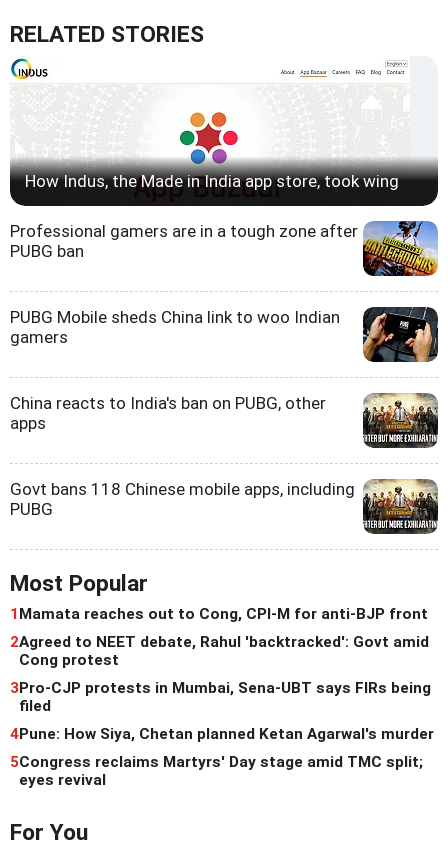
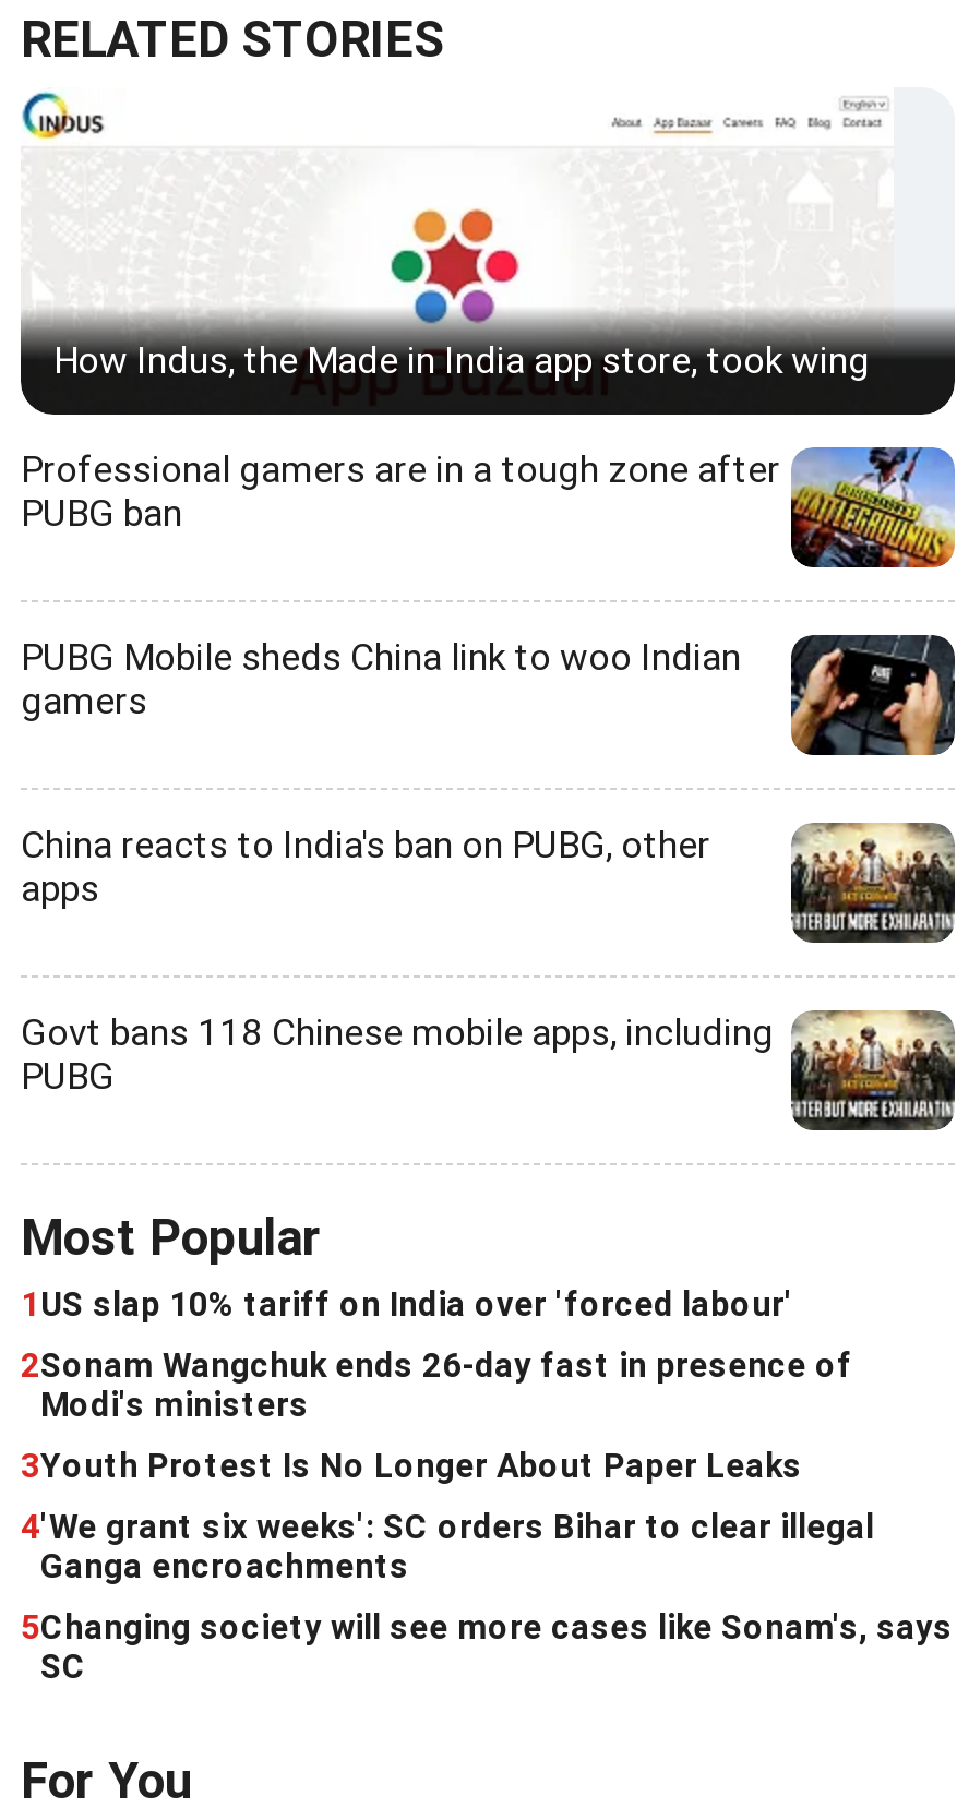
[10,605,428,623] 1 Mamata reaches out to Cong, CPI-M for anti-BJP front -> [21,1285,793,1325] 1 US slap 10% tariff on India over 'forced labour'
[10,633,429,669] 2Agreed to NEET debate, Rahul 'backtracked': Govt amid | Cong protest -> [21,1346,852,1425] 2Sonam Wangchuk ends 26-day fast in presence of | Modi's ministers
[10,679,431,715] 3Pro-CJP protests in Mumbai, Sena-UBT says FIRs being | filed -> [21,1447,802,1486] 3Youth Protest Is No Longer About Paper Leaks
[10,725,434,743] 4Pune: How Siya, Chetan planned Ketan Agarwal's murder -> [21,1508,874,1586] 4'We grant six weeks': SC orders Bihar to clear illegal | Ganga encroachments
[10,753,423,789] 5Congress reclaims Martyrs' Day stage amid TMC split; | eyes revival -> [21,1608,953,1687] 5Changing society will see more cases like Sonam's, says | SC

